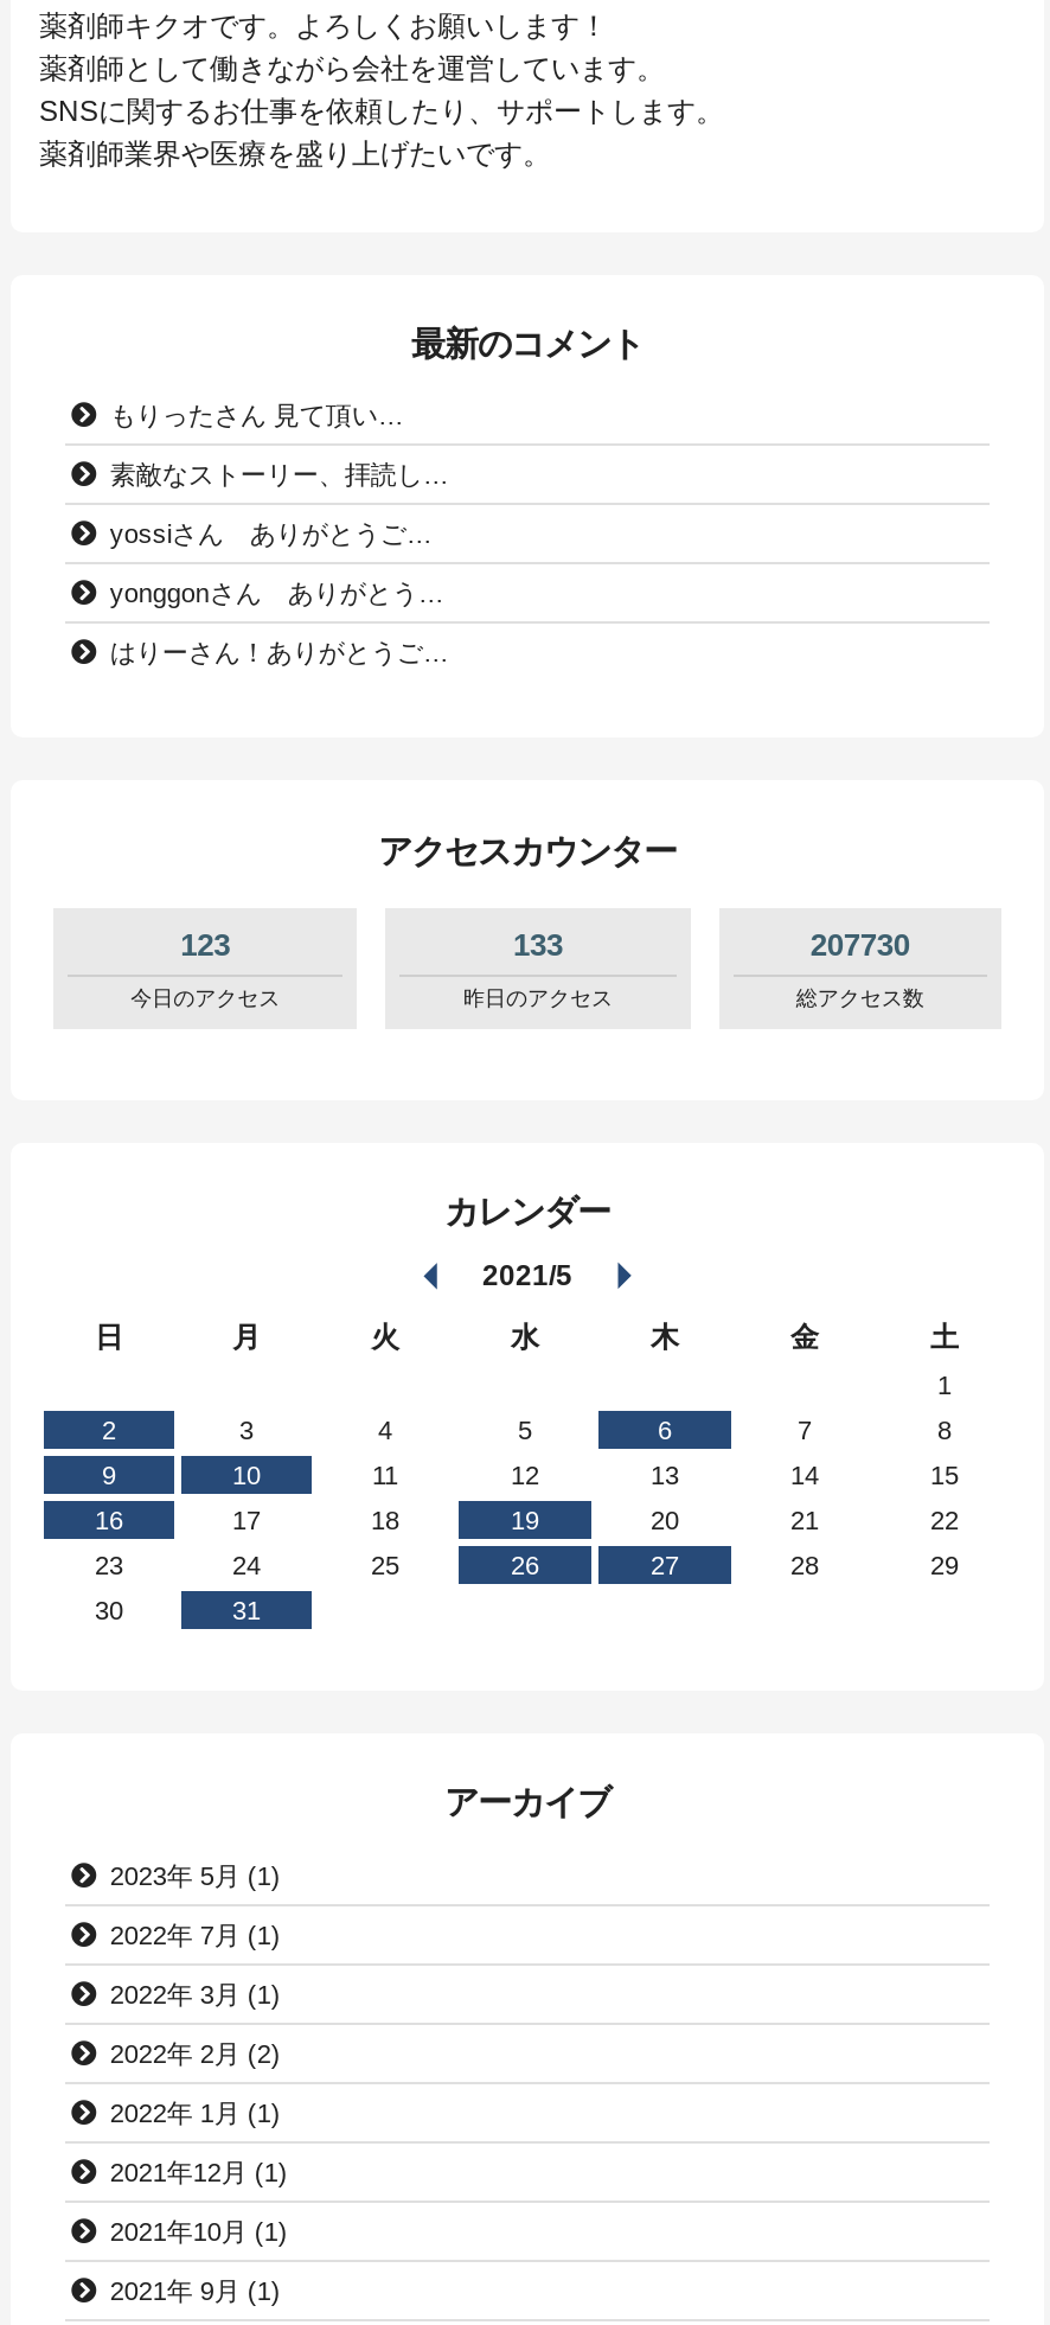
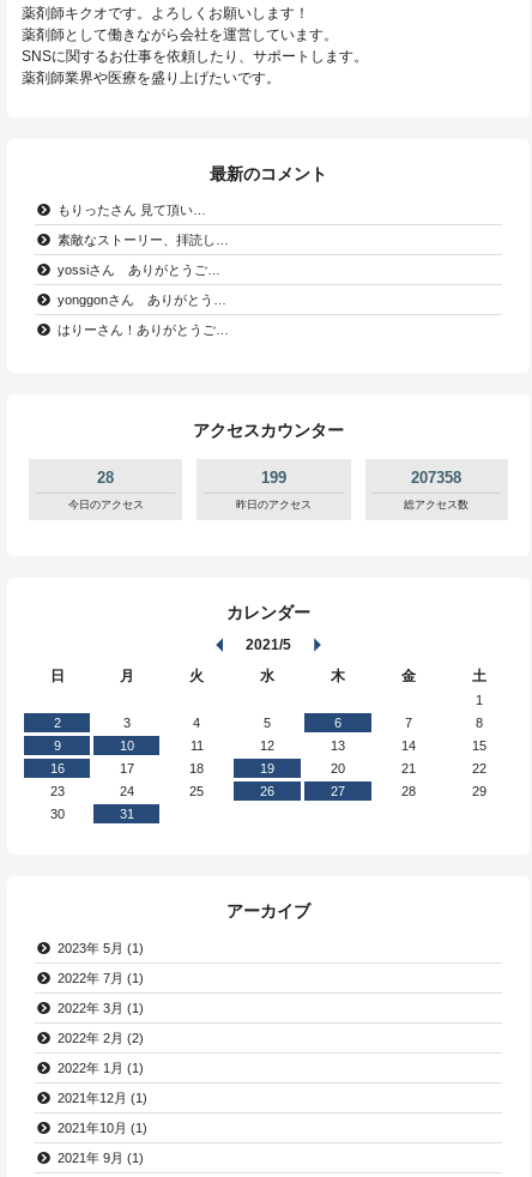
[181,927,230,962] 123 -> [97,468,114,486] 28
[513,927,563,962] 133 -> [261,468,286,486] 199
[810,927,910,962] 207730 -> [411,468,462,486] 207358

